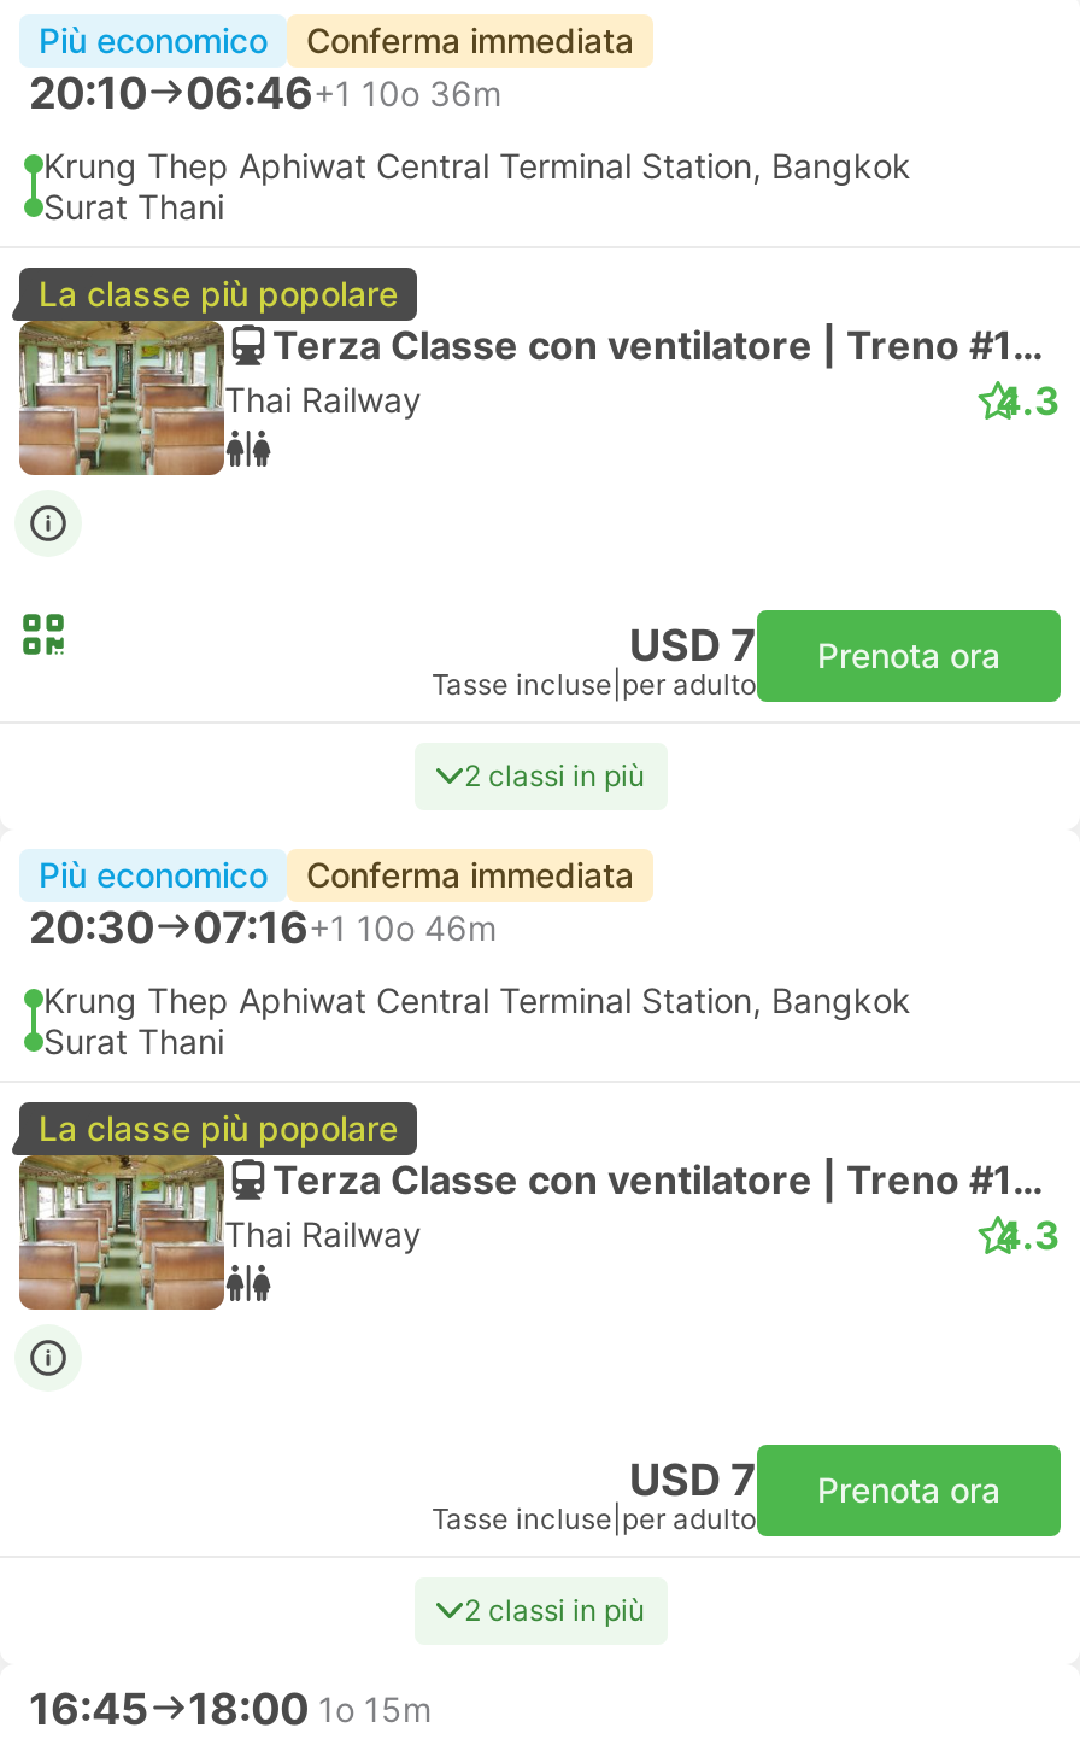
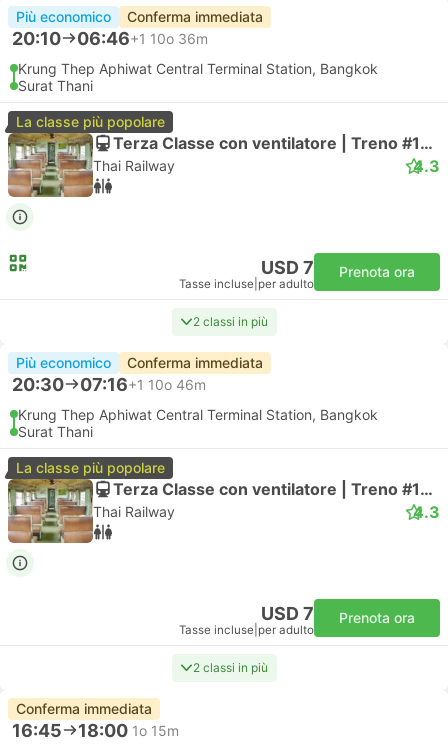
none -> [16,700,152,717] Conferma immediata

